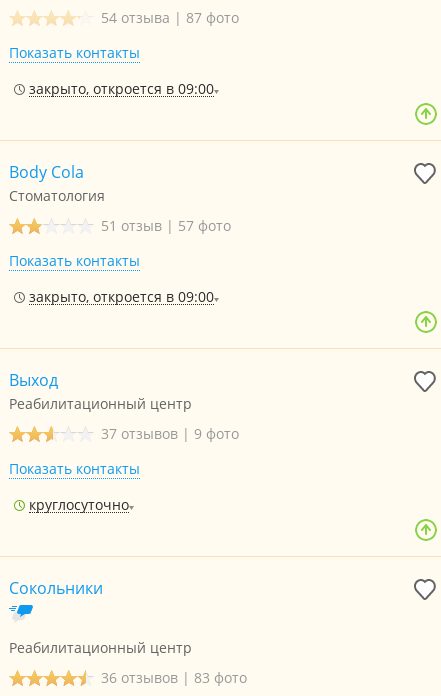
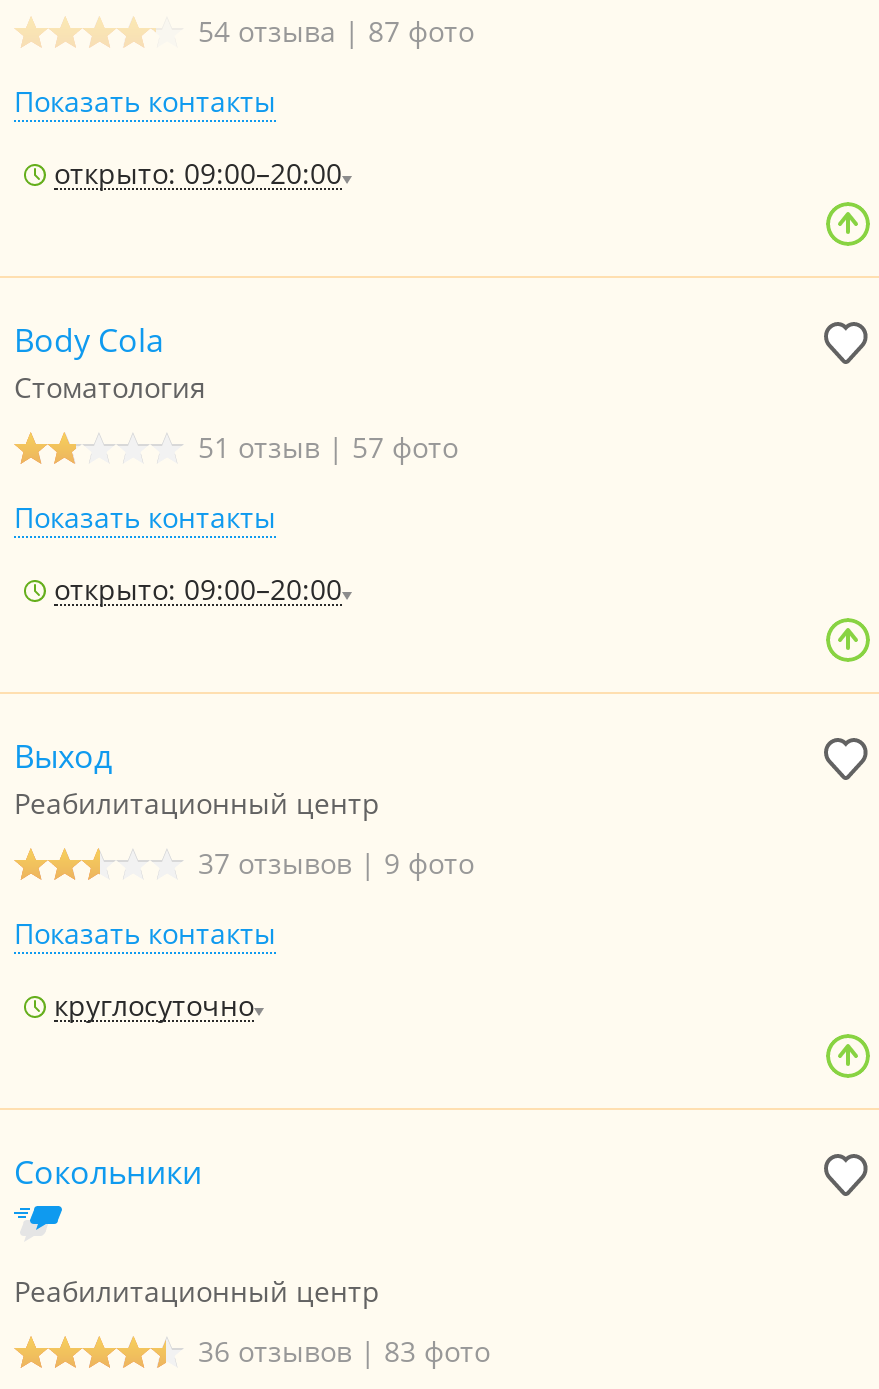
[29,79,214,98] закрыто, откроется в 09:00 -> [54,154,342,192] открыто: 09:00–20:00
[29,287,214,306] закрыто, откроется в 09:00 -> [54,570,342,608] открыто: 09:00–20:00

